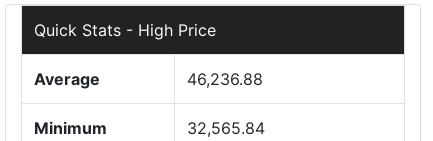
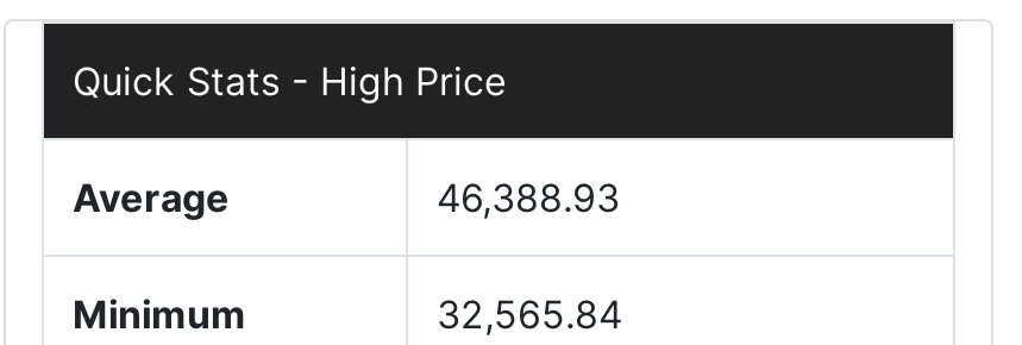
[187,69,263,89] 46,236.88 -> [437,174,620,221] 46,388.93

